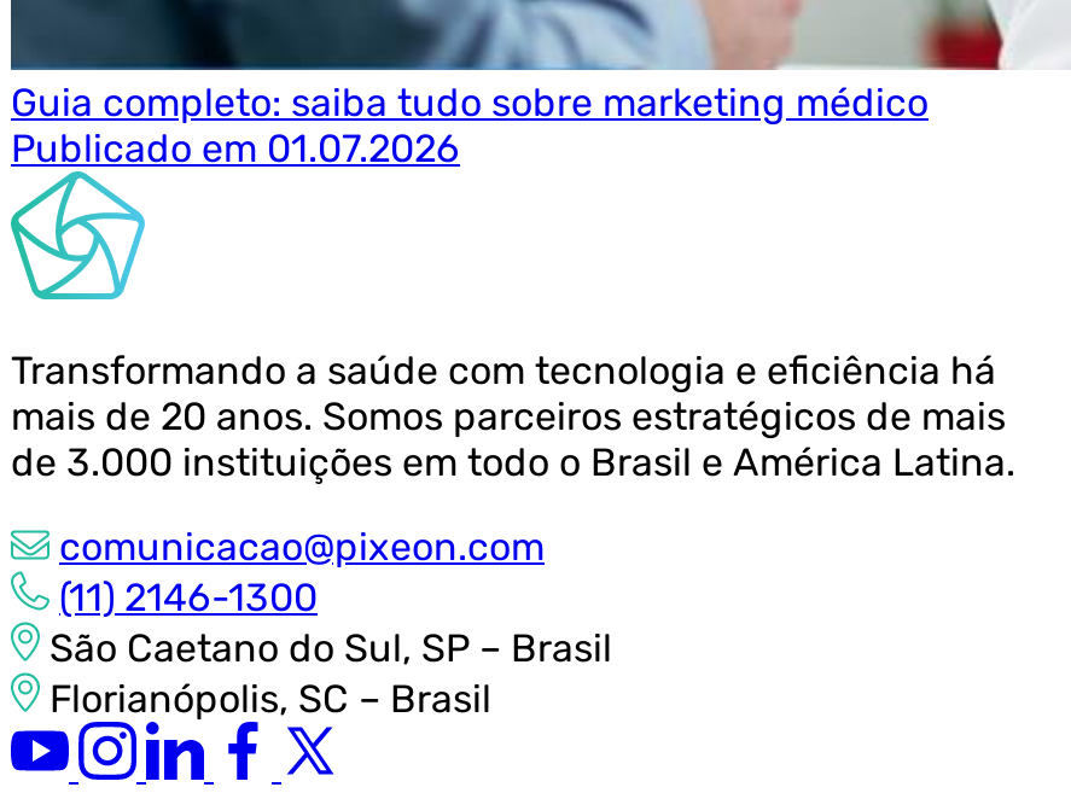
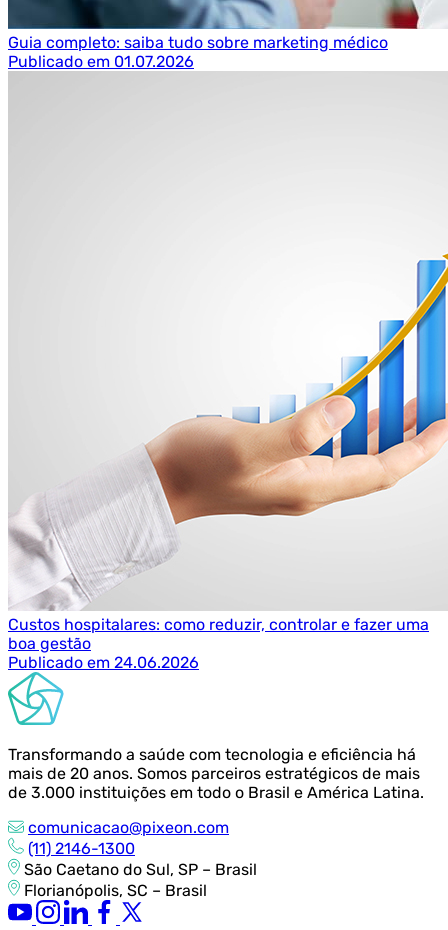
none -> [8,72,445,672] [image] | Custos hospitalares: como reduzir, controlar e fazer uma | boa gestão | Publicado em 24.06.2026

